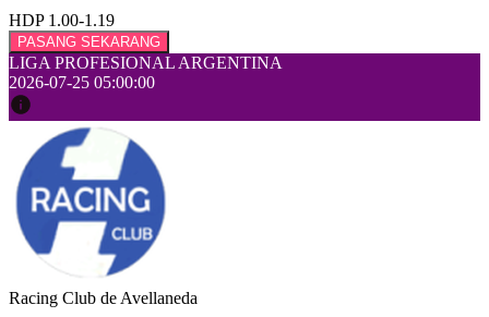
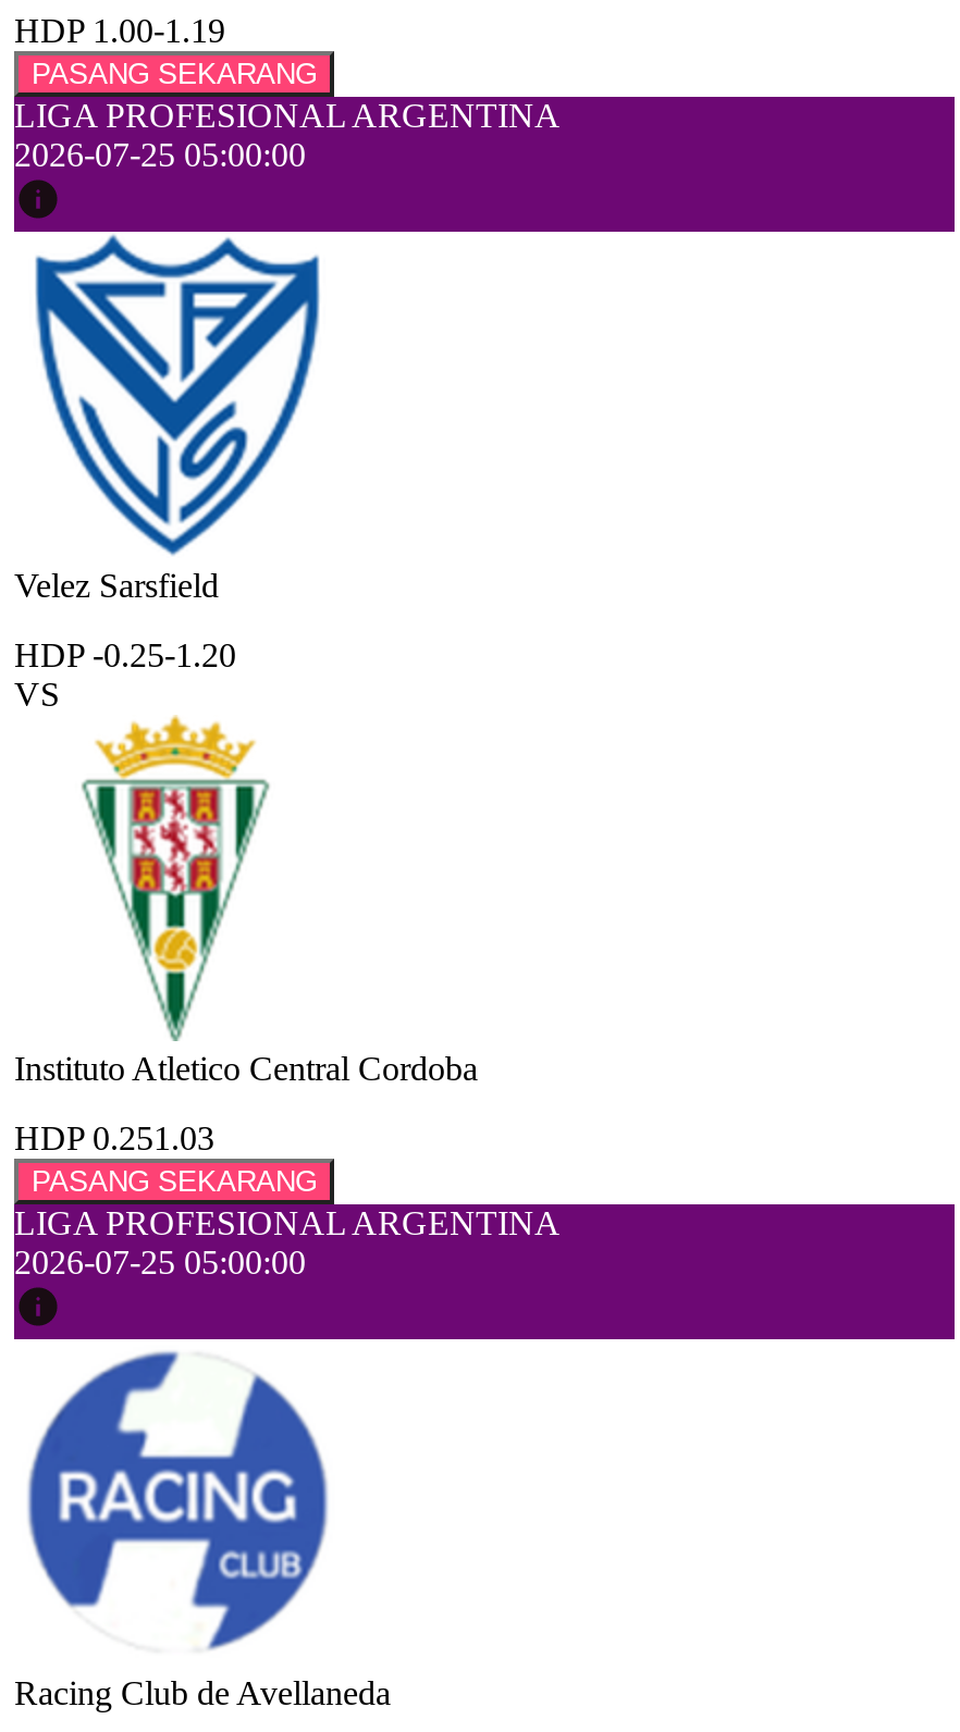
none -> [14,234,321,713] [image] | Velez Sarsfield | HDP -0.25-1.20 | VS
none -> [14,715,561,1281] [image] | Instituto Atletico Central Cordoba | HDP 0.251.03 | PASANG SEKARANG | LIGA PROFESIONAL ARGENTINA | 2026-07-25 05:00:00

